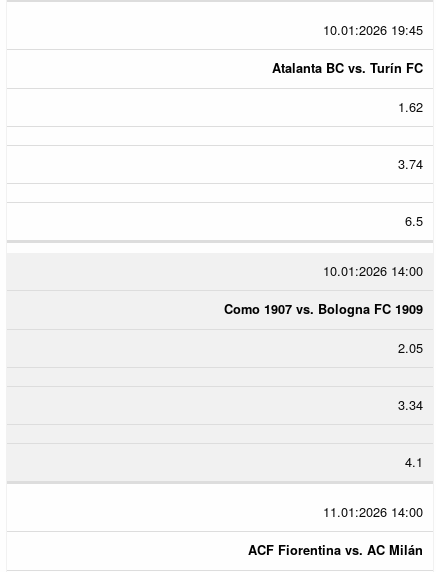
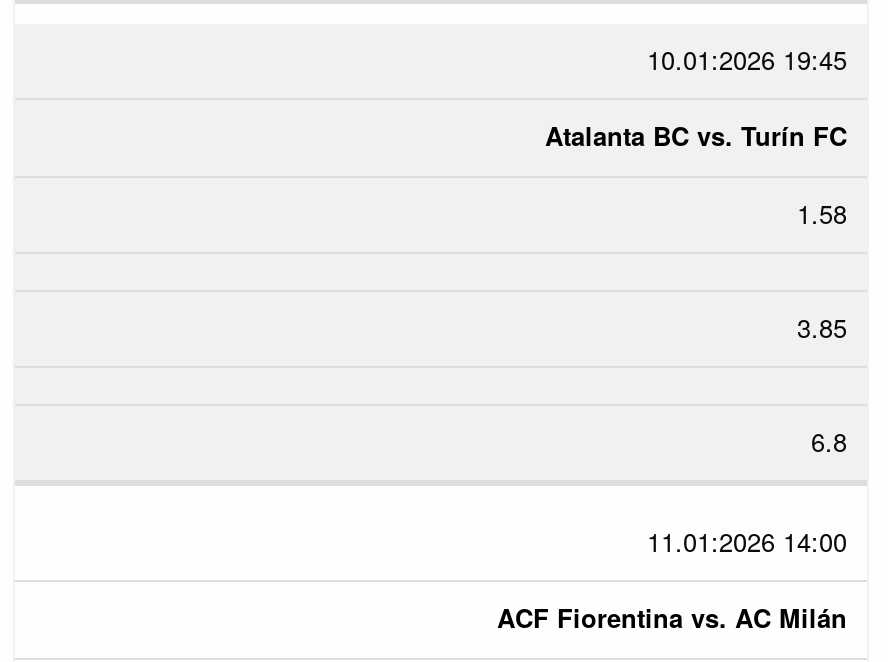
[224,96,423,470] 1.62 | 3.74 | 6.5 | 10.01:2026 14:00 | Como 1907 vs. Bologna FC 1909 | 2.05 | 3.34 | 4.1 -> [797,193,847,459] 1.58 | 3.85 | 6.8

